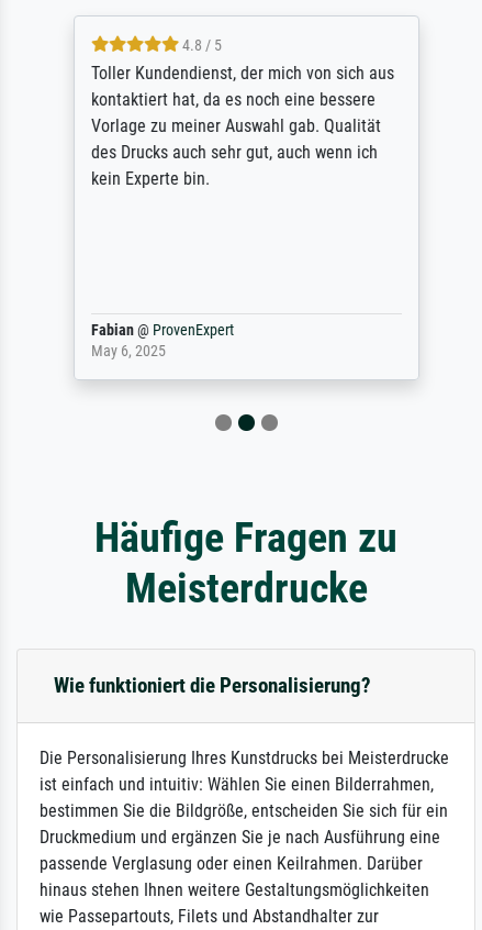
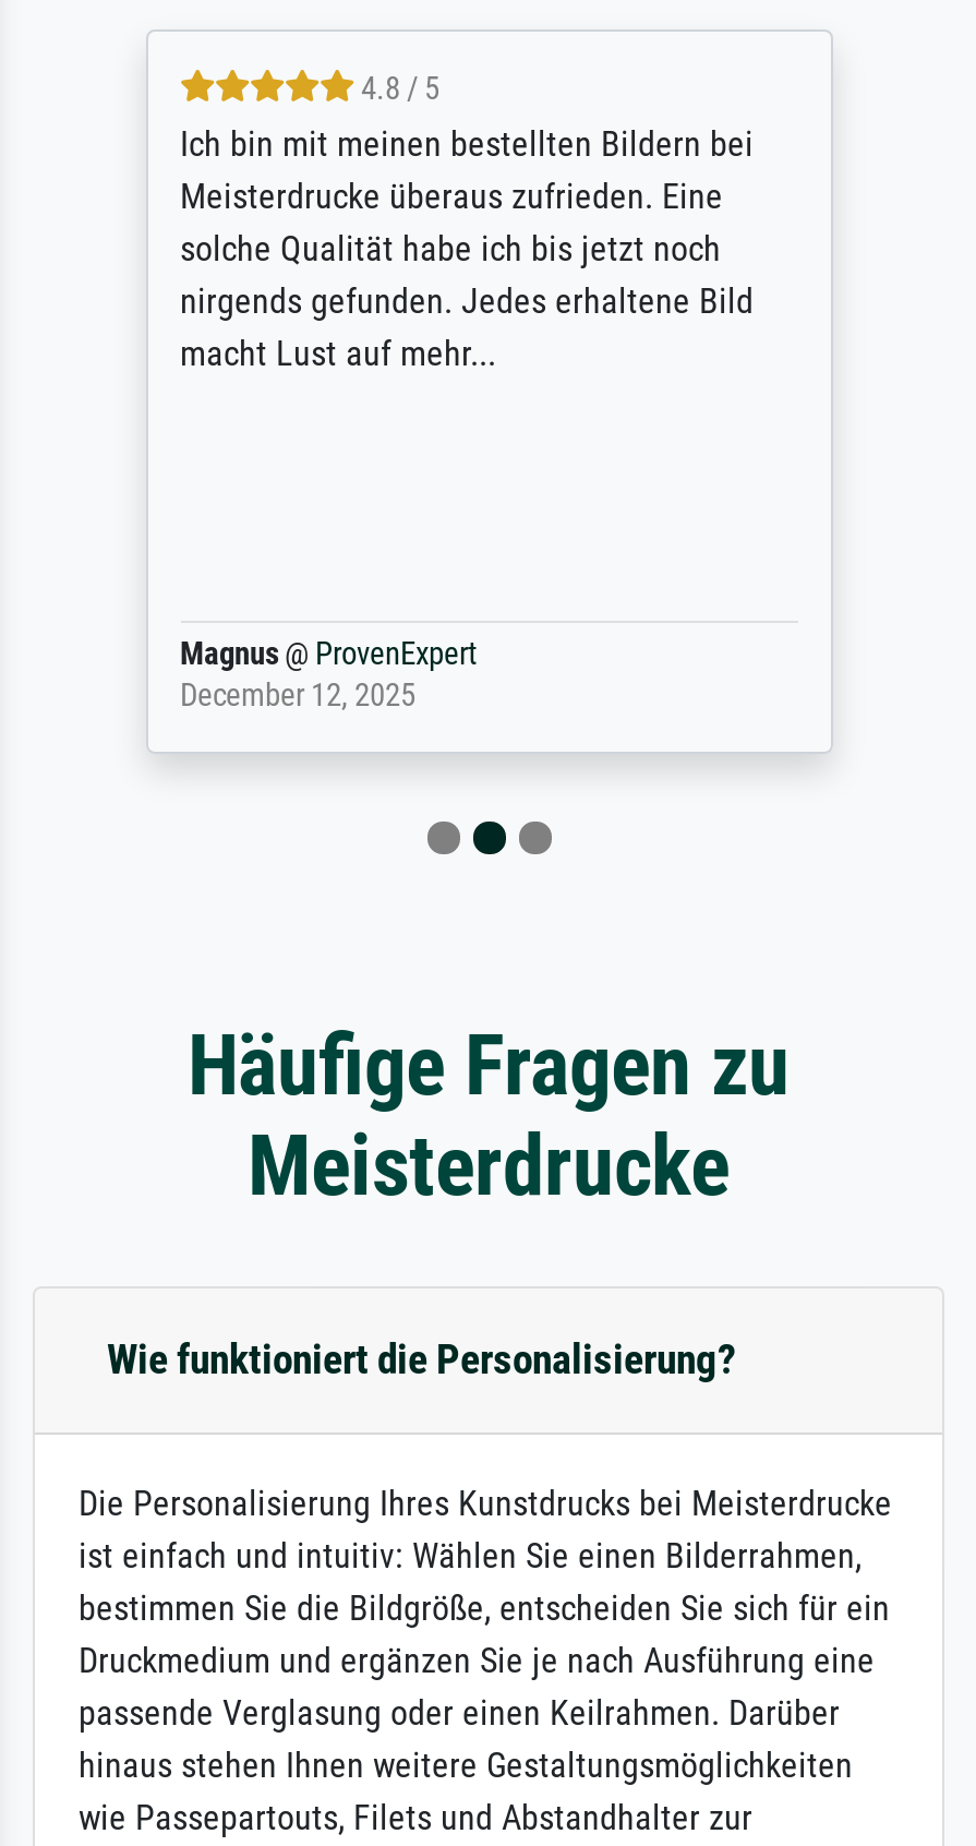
[91,62,394,189] Toller Kundendienst, der mich von sich aus | kontaktiert hat, da es noch eine bessere | Vorlage zu meiner Auswahl gab. Qualität | des Drucks auch sehr gut, auch wenn ich | kein Experte bin. -> [180,124,754,375] Ich bin mit meinen bestellten Bildern bei | Meisterdrucke überaus zufrieden. Eine | solche Qualität habe ich bis jetzt noch | nirgends gefunden. Jedes erhaltene Bild | macht Lust auf mehr...
[91,321,233,360] Fabian @ ProvenExpert | May 6, 2025 -> [180,636,477,715] Magnus @ ProvenExpert | December 12, 2025

